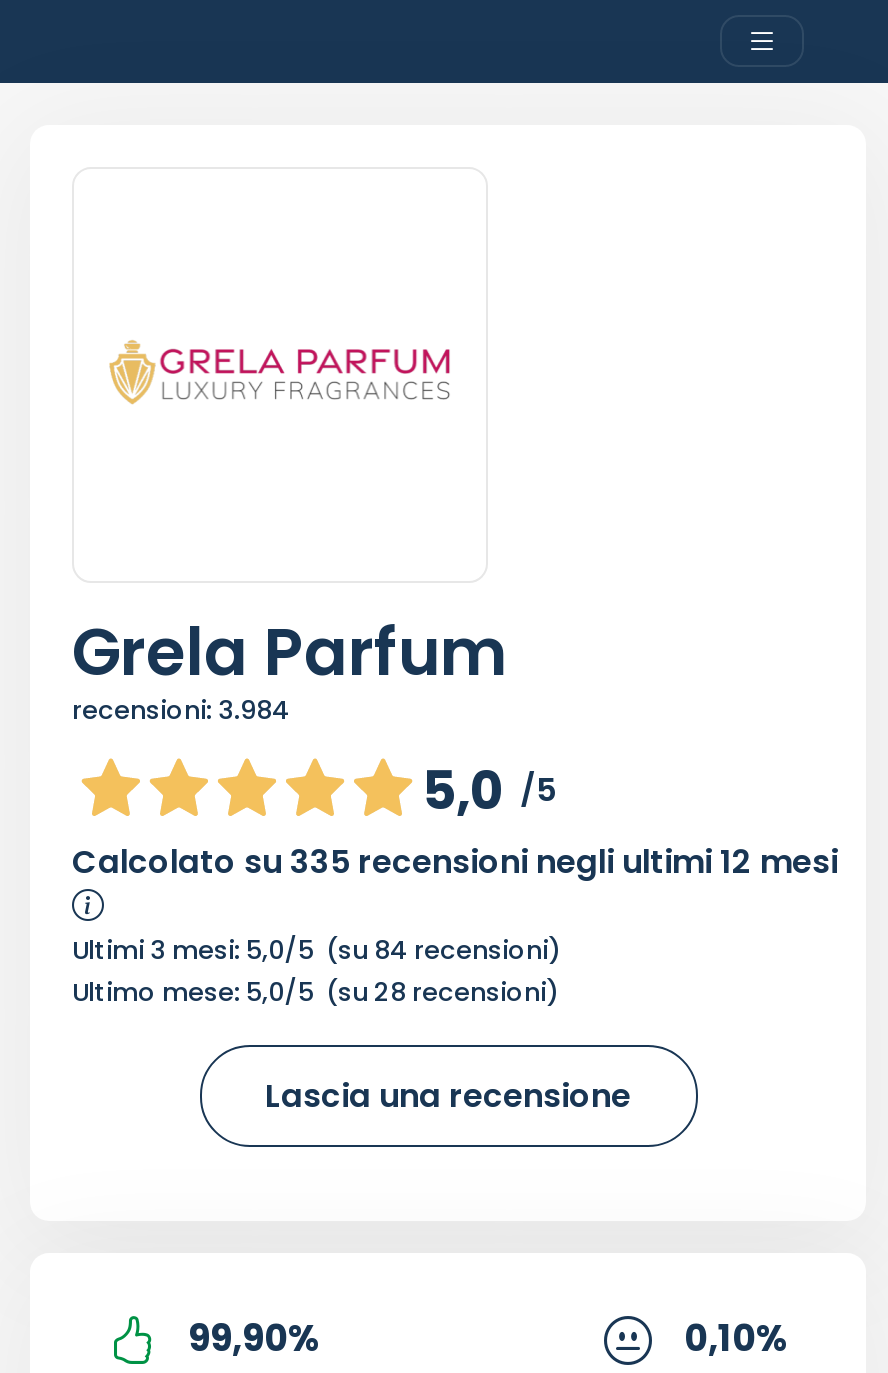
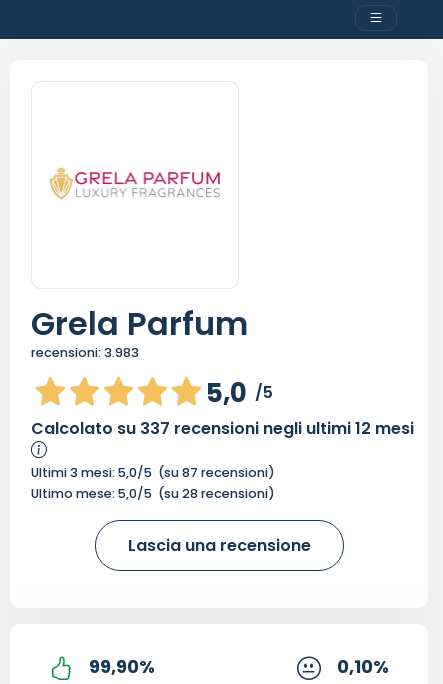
[72,693,290,727] recensioni: 3.984 -> [31,344,139,361] recensioni: 3.983
[72,839,838,885] Calcolato su 335 recensioni negli ultimi 12 mesi -> [31,417,414,440] Calcolato su 337 recensioni negli ultimi 12 mesi
[72,933,562,967] Ultimi 3 mesi: 5,0/5 (su 84 recensioni) -> [31,464,275,481] Ultimi 3 mesi: 5,0/5 (su 87 recensioni)

